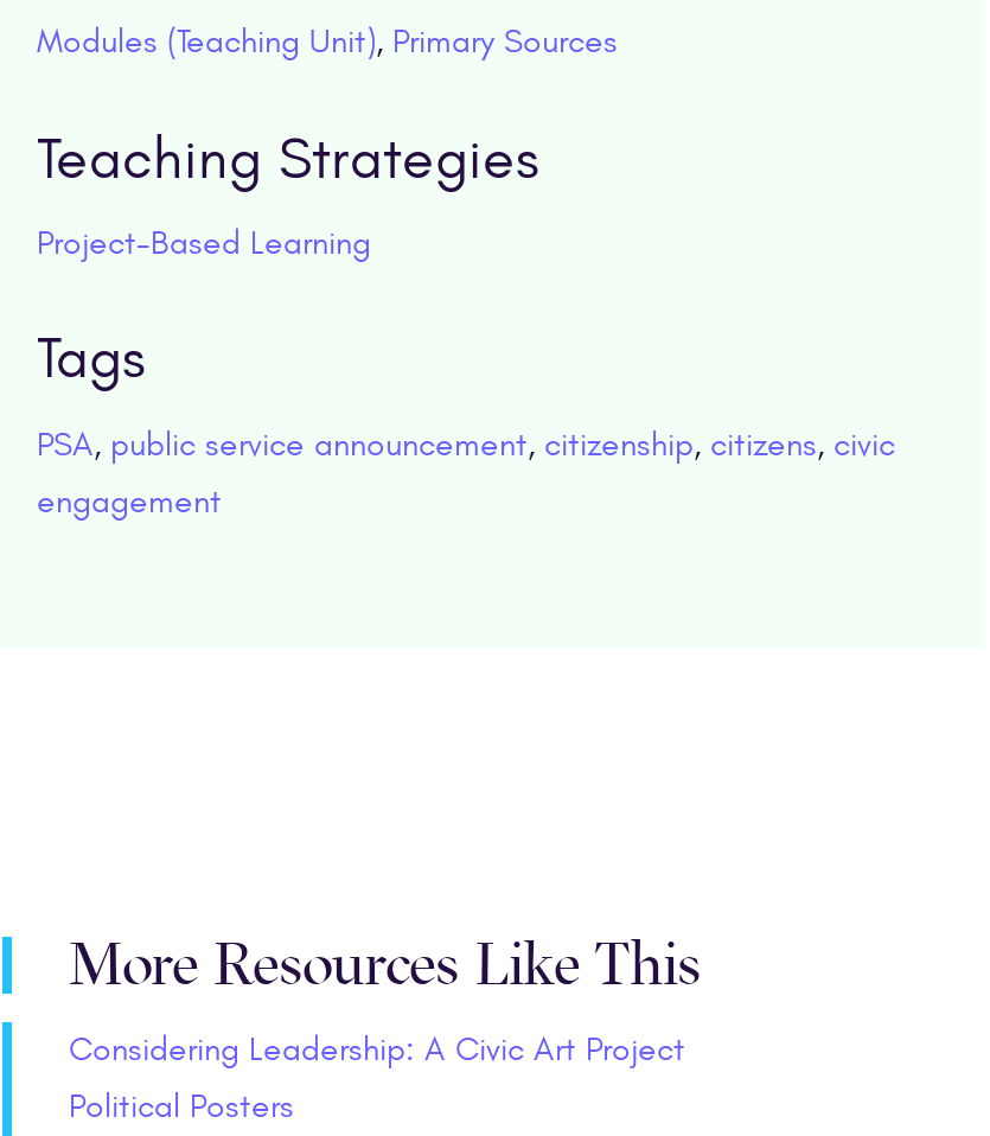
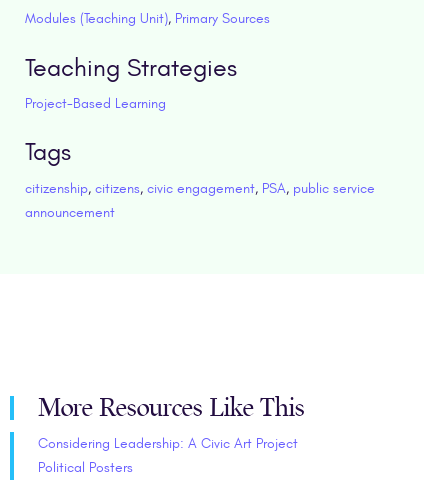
[37,423,895,521] PSA, public service announcement, citizenship, citizens, civic | engagement -> [24,179,374,220] citizenship, citizens, civic engagement, PSA, public service | announcement

